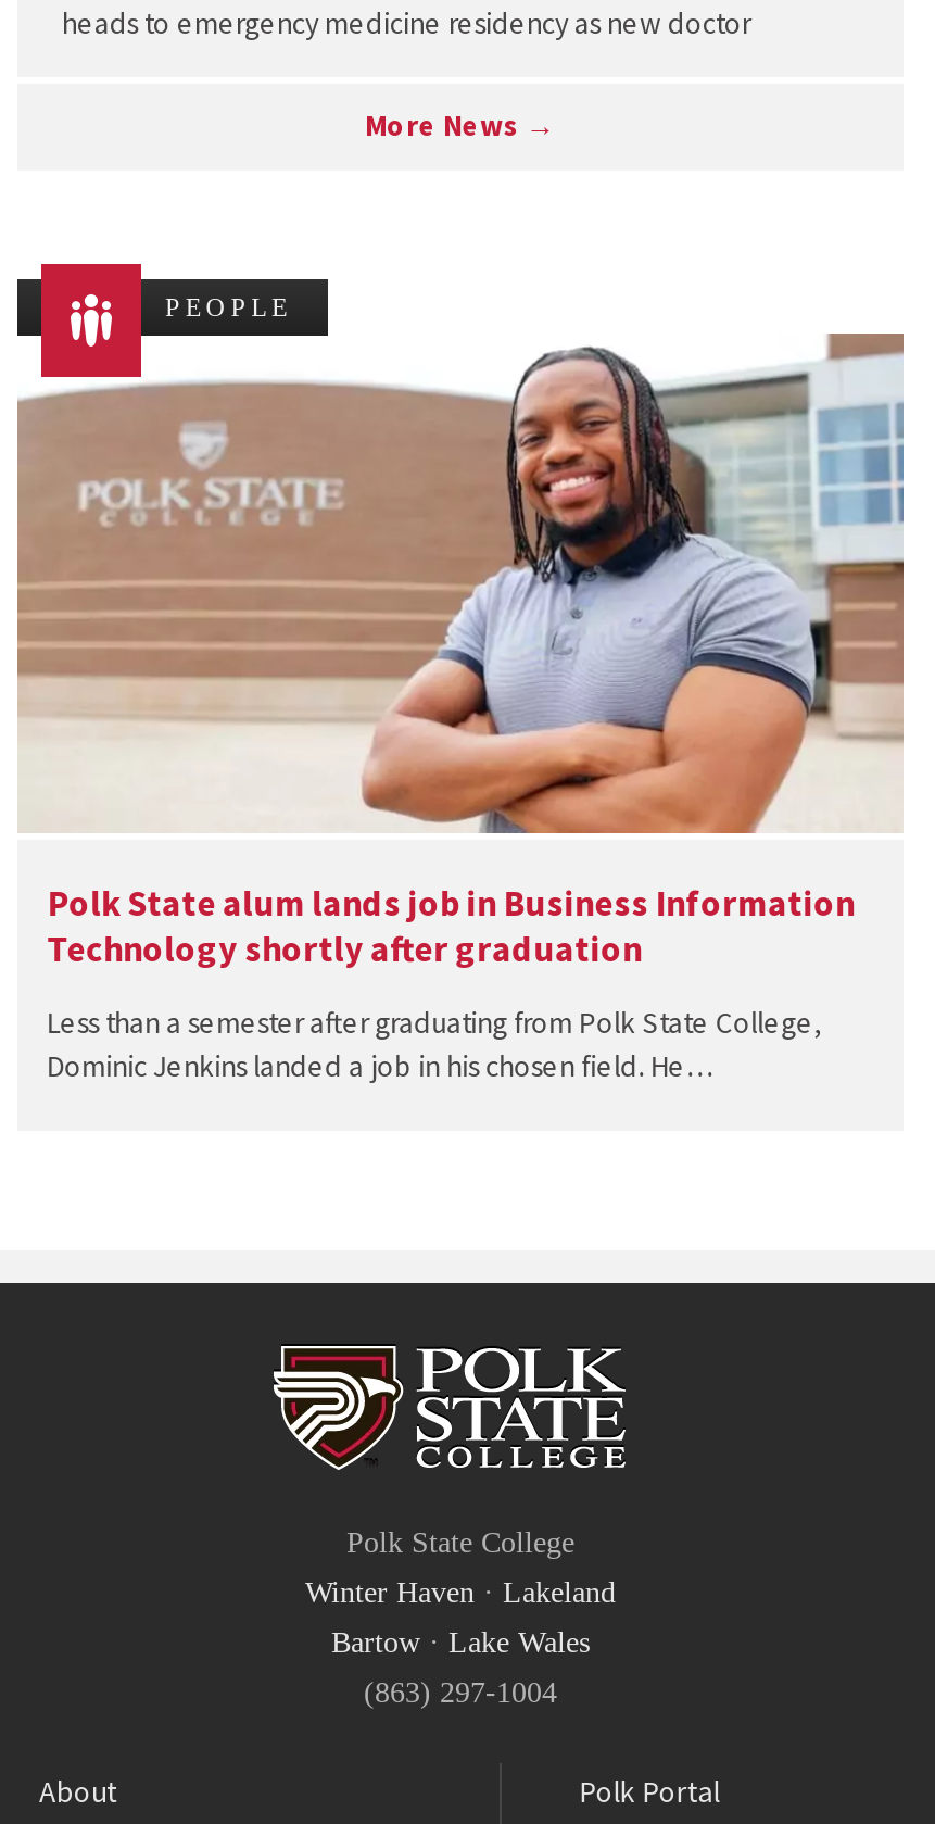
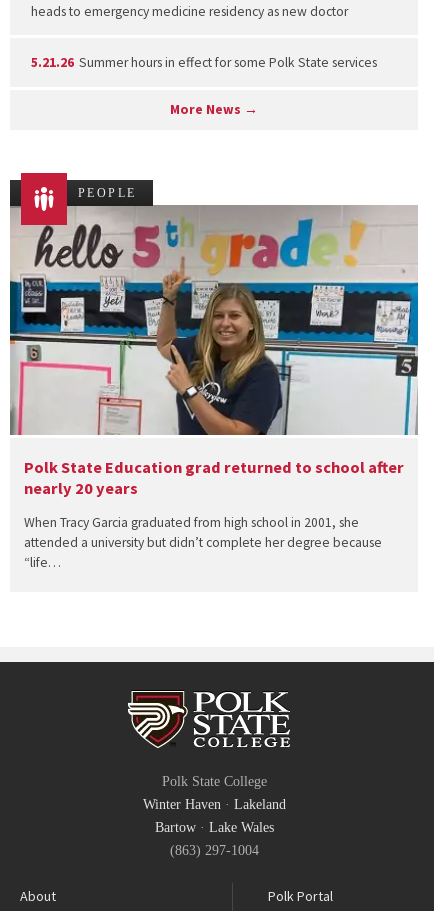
none -> [30,54,377,71] 5.21.26 Summer hours in effect for some Polk State services
[15,335,906,971] [image] | Polk State alum lands job in Business Information | Technology shortly after graduation -> [9,204,419,498] [image] | Polk State Education grad returned to school after | nearly 20 years
[47,1004,822,1085] Less than a semester after graduating from Polk State College, | Dominic Jenkins landed a job in his chosen field. He… -> [24,513,382,570] When Tracy Garcia graduated from high school in 2001, she | attended a university but didn’t complete her degree because | “life…

